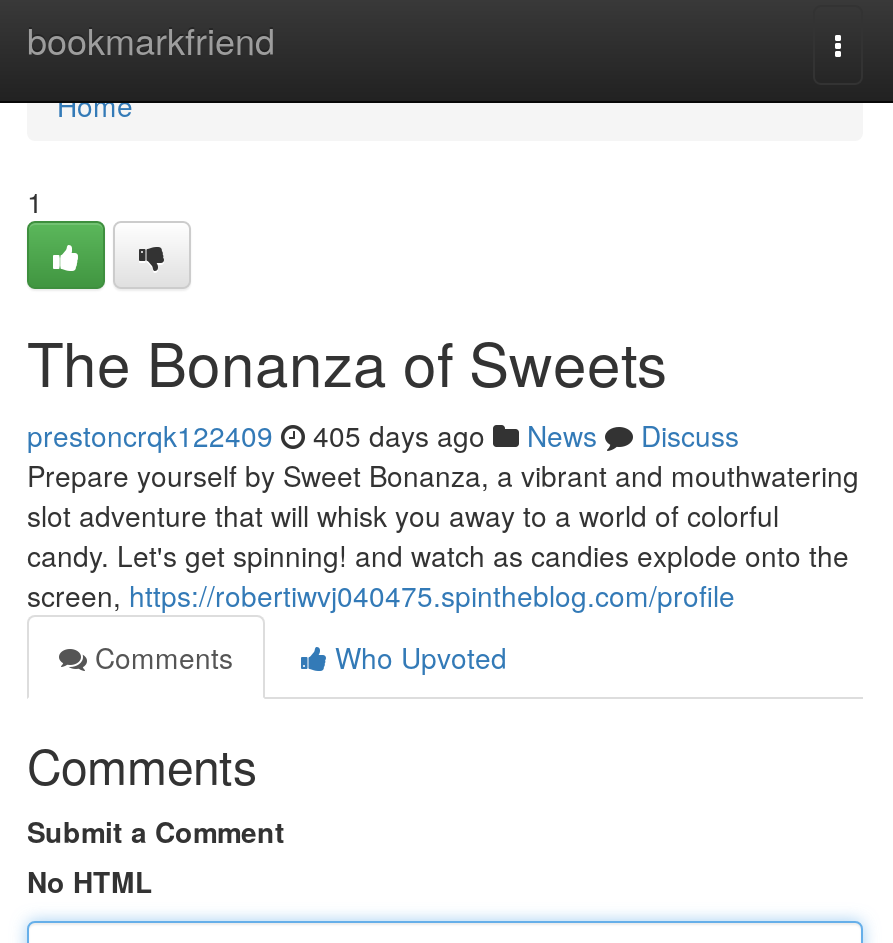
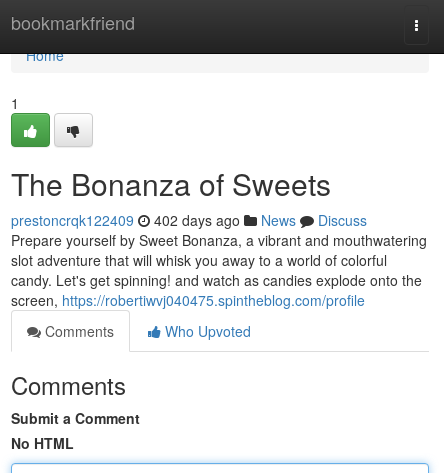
[27,415,739,455] prestoncrqk122409 405 days ago News Discuss -> [11,210,367,230] prestoncrqk122409 402 days ago News Discuss

